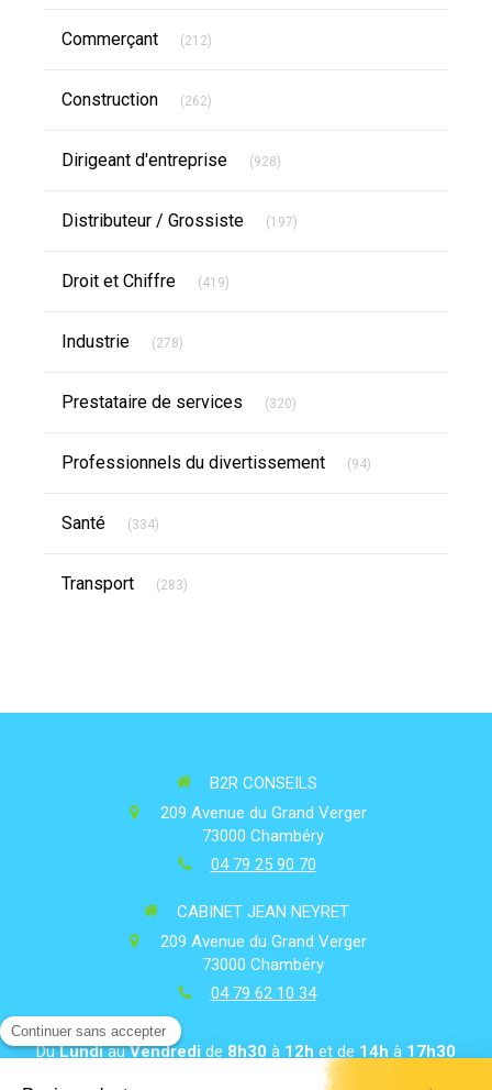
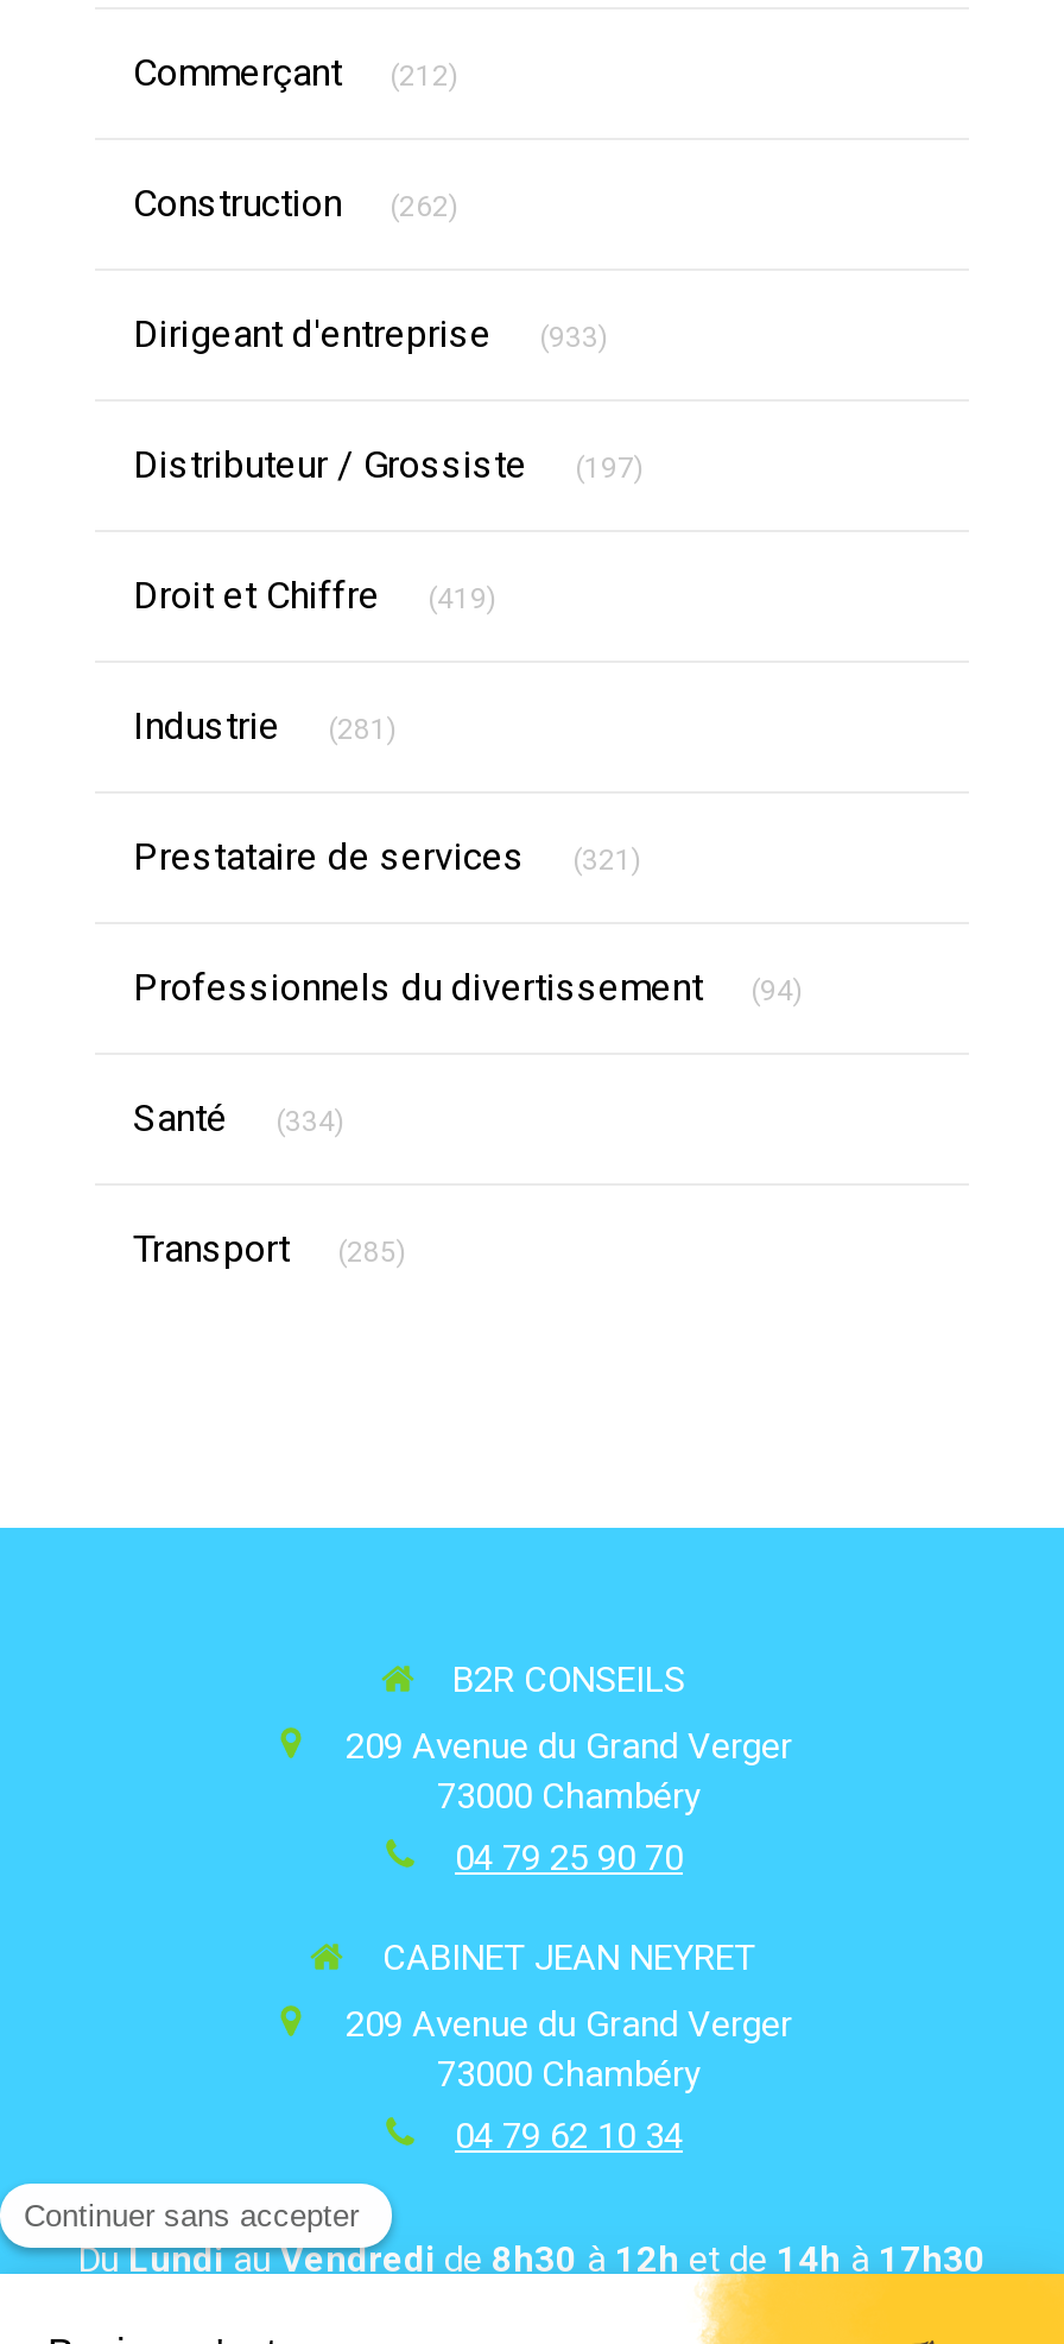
[62,149,281,170] Dirigeant d'entreprise (928) -> [133,311,608,356] Dirigeant d'entreprise (933)
[62,331,183,351] Industrie (278) -> [133,703,397,748] Industrie (281)
[62,391,297,412] Prestataire de services (320) -> [133,834,641,879] Prestataire de services (321)
[62,572,188,593] Transport (283) -> [133,1226,406,1271] Transport (285)

